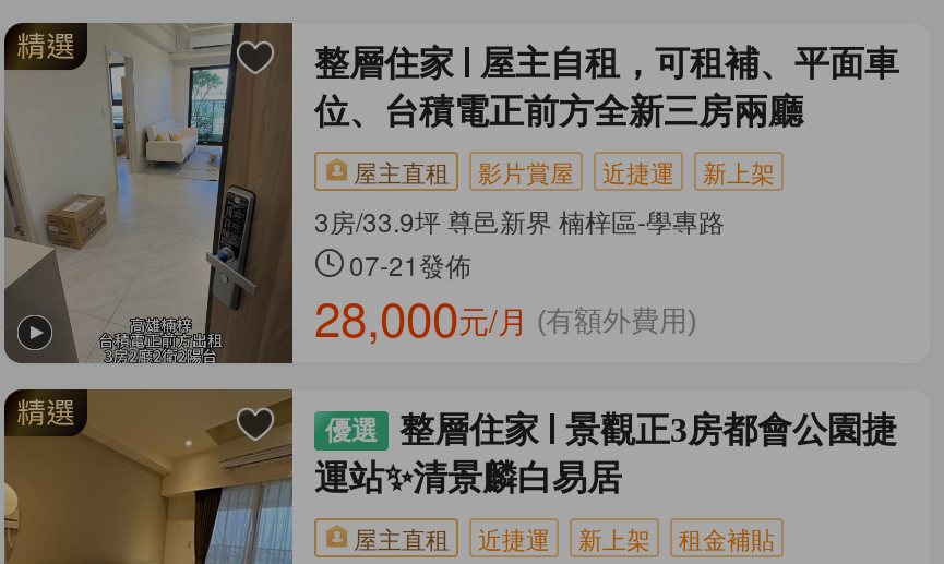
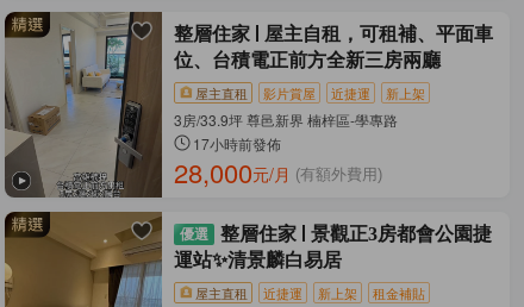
[349,244,471,281] 07-21發佈 -> [193,133,281,153] 17小時前發佈

